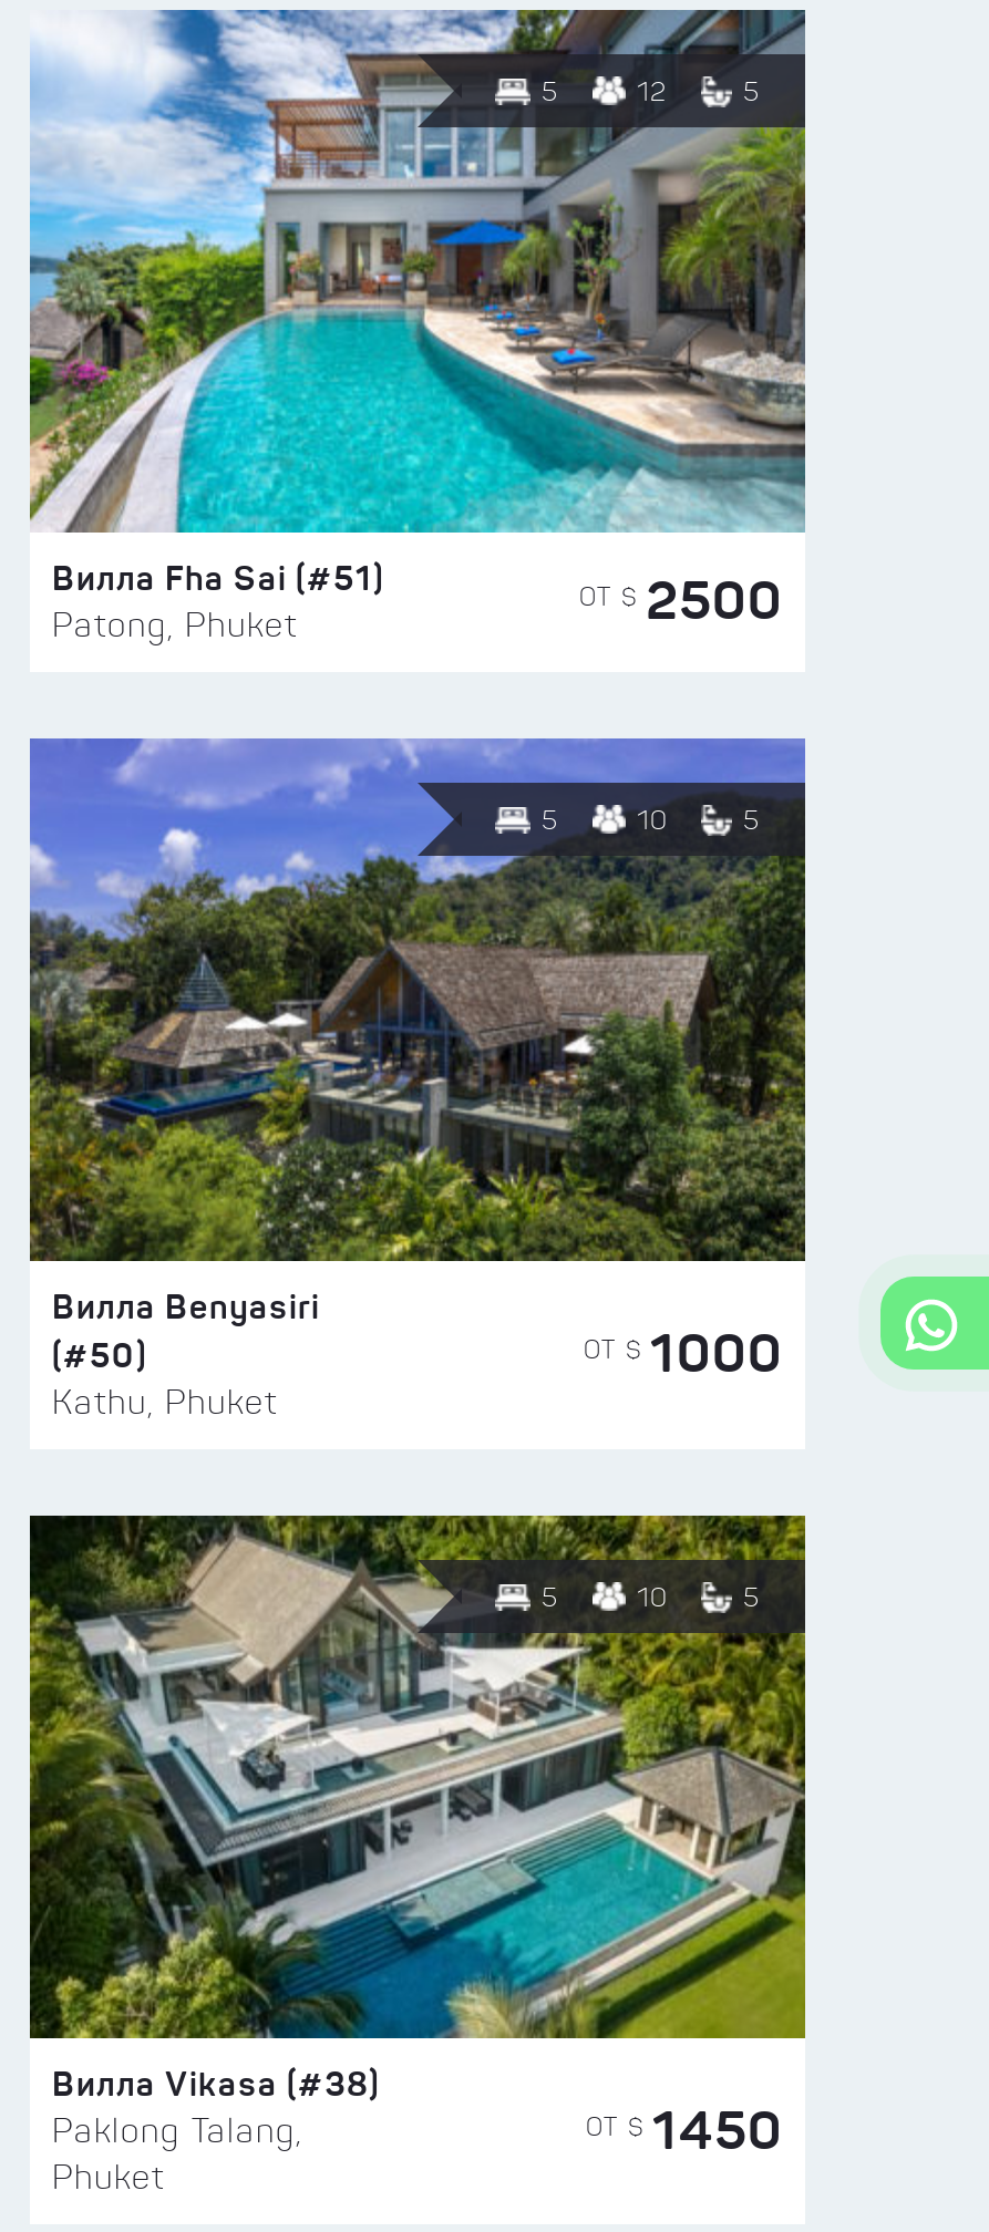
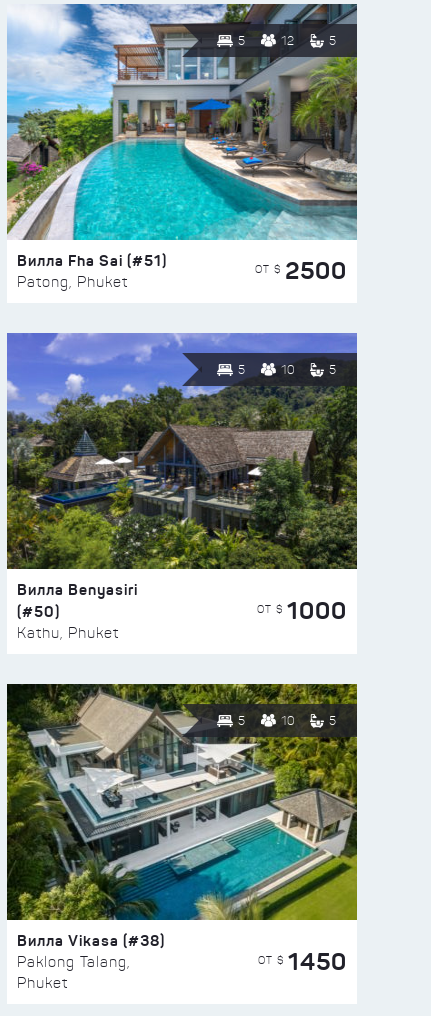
[878,1274,982,1372] [image] -> none

